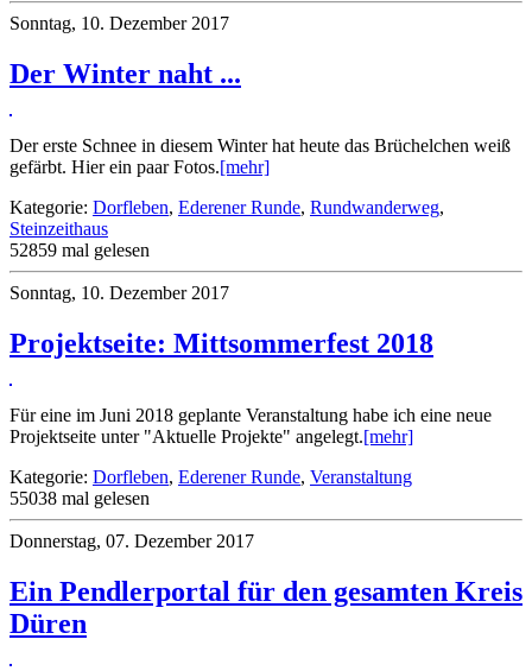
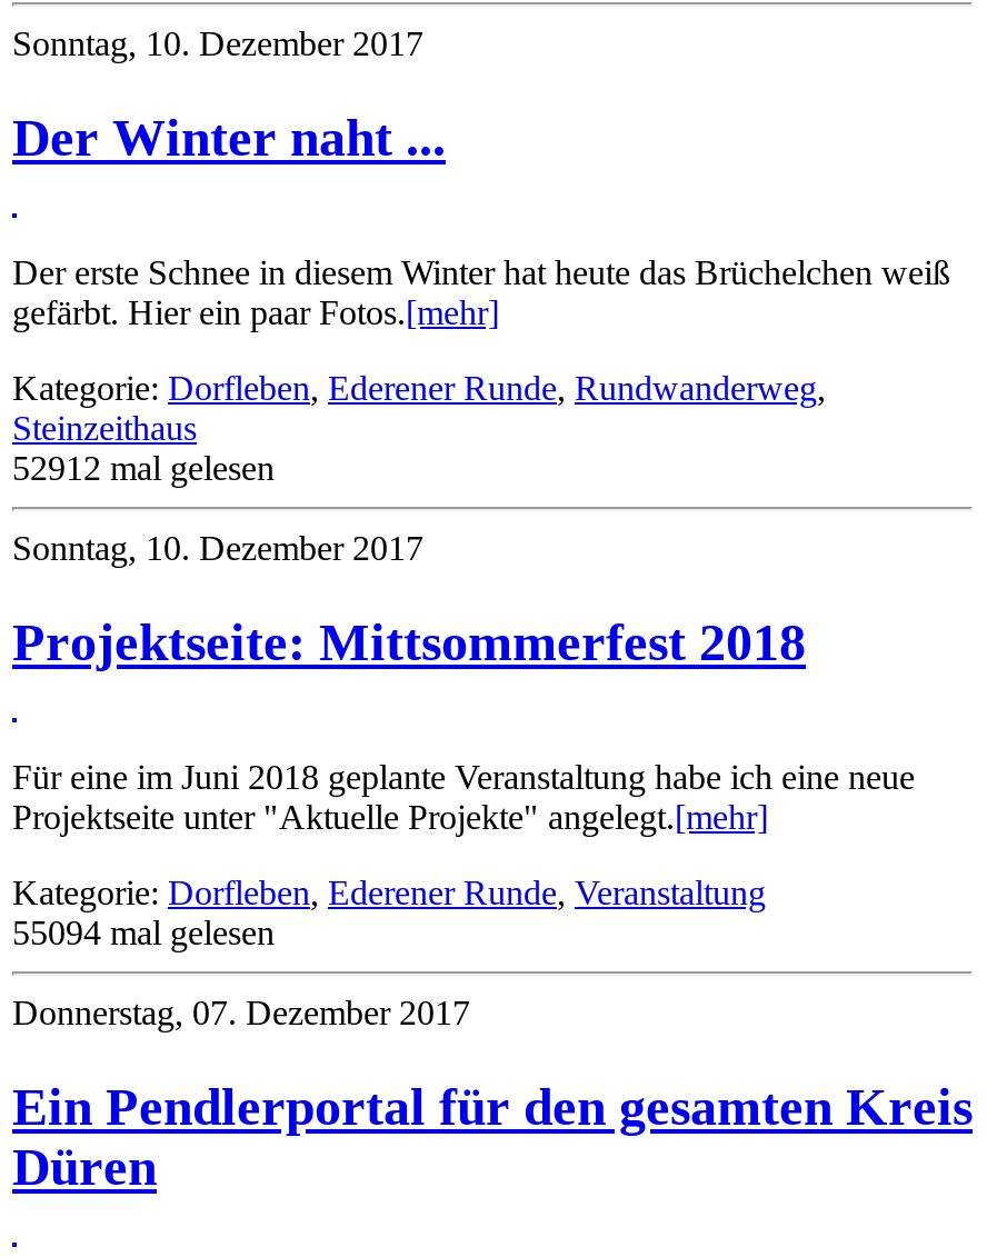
[9,240,150,260] 52859 mal gelesen -> [12,449,275,487] 52912 mal gelesen
[9,488,150,508] 55038 mal gelesen -> [12,913,275,951] 55094 mal gelesen

